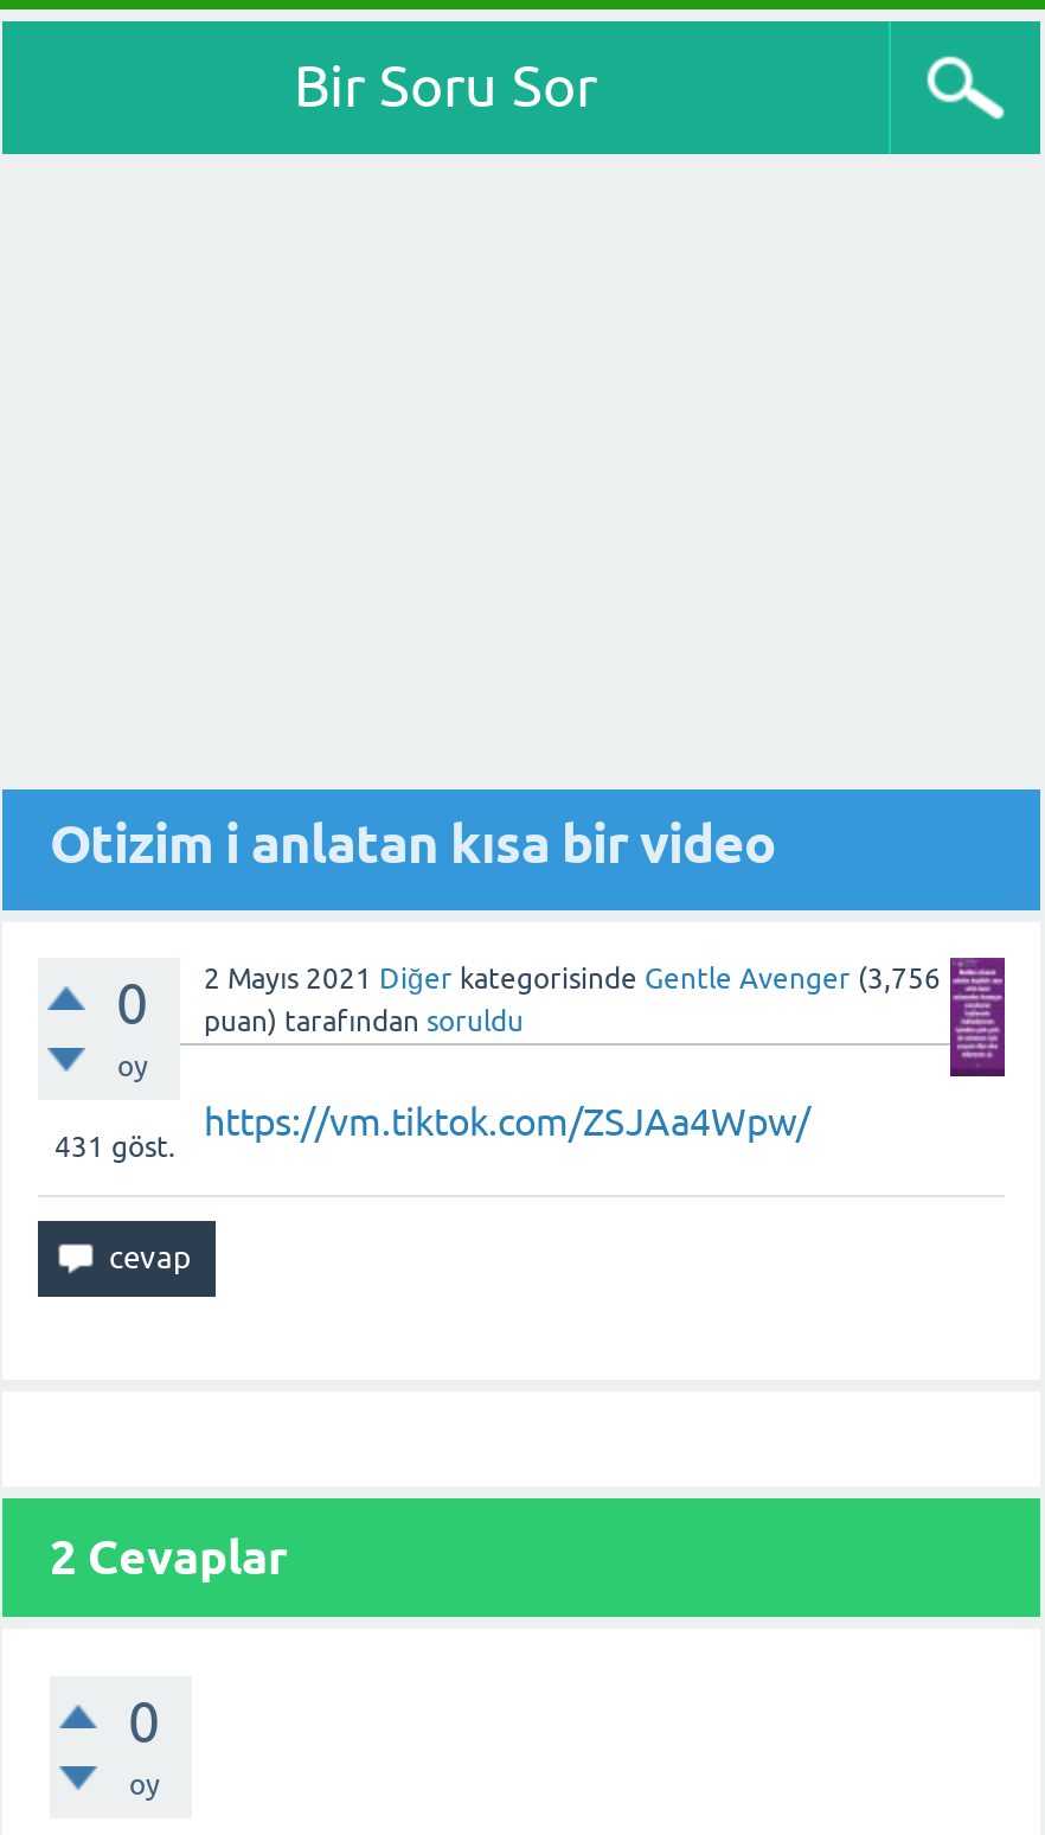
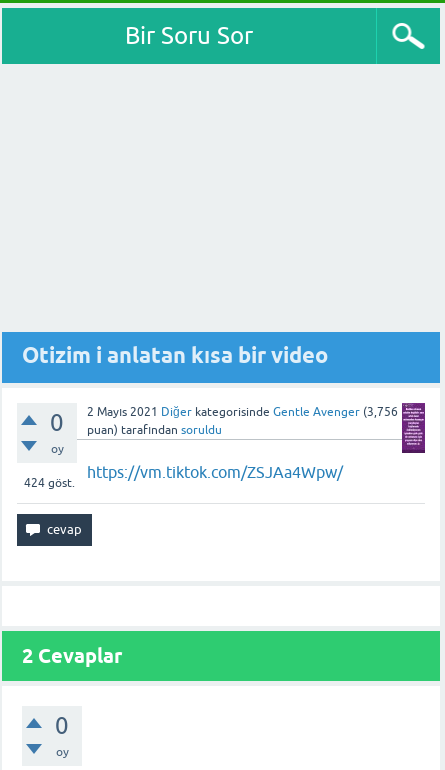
[55,1131,175,1164] 431 göst. -> [24,476,75,490] 424 göst.

